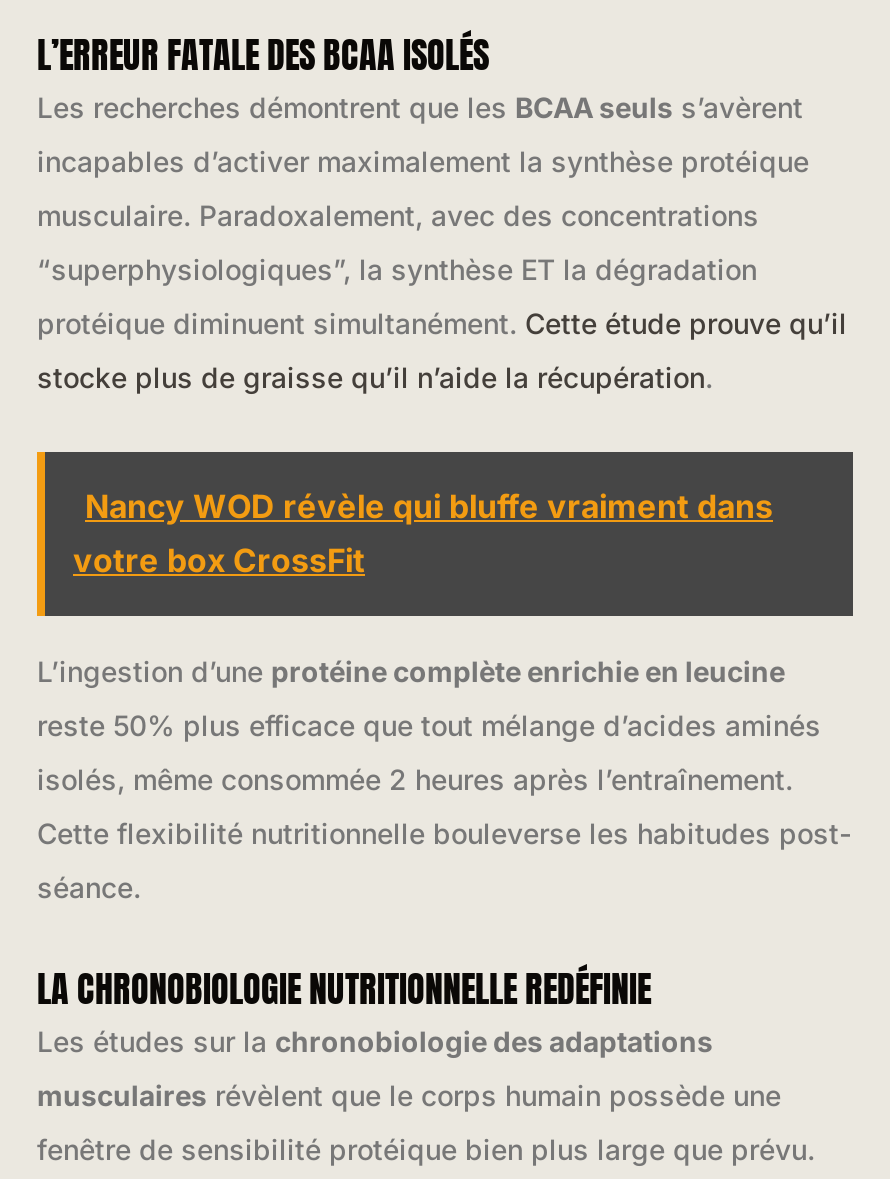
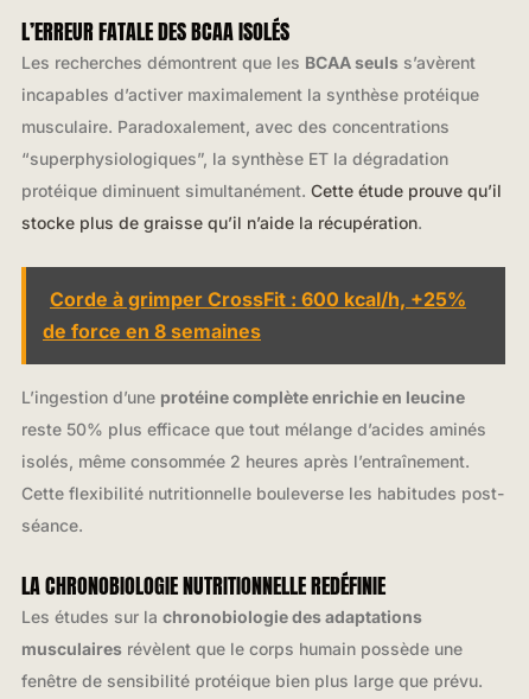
[73,486,773,580] Nancy WOD révèle qui bluffe vraiment dans | votre box CrossFit -> [43,287,466,343] Corde à grimper CrossFit : 600 kcal/h, +25% | de force en 8 semaines

